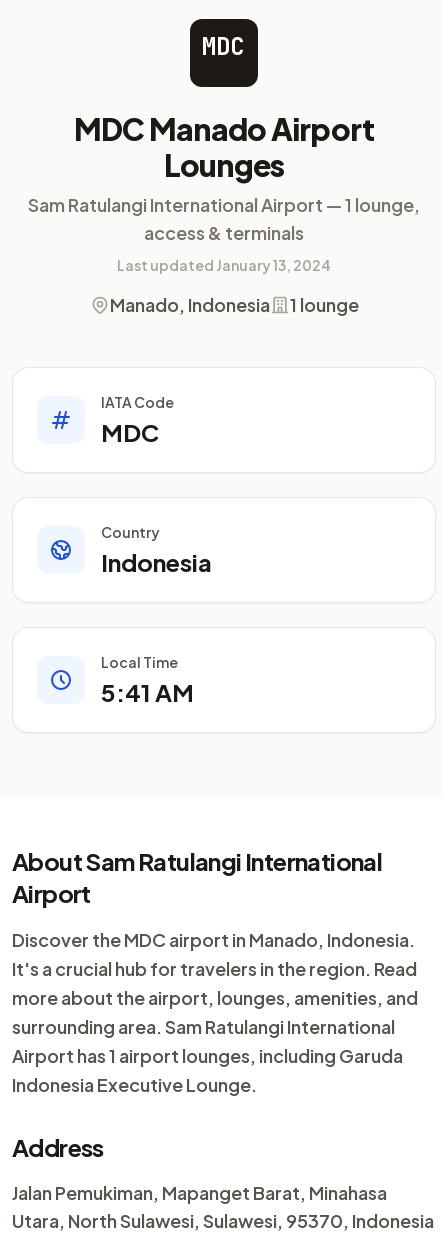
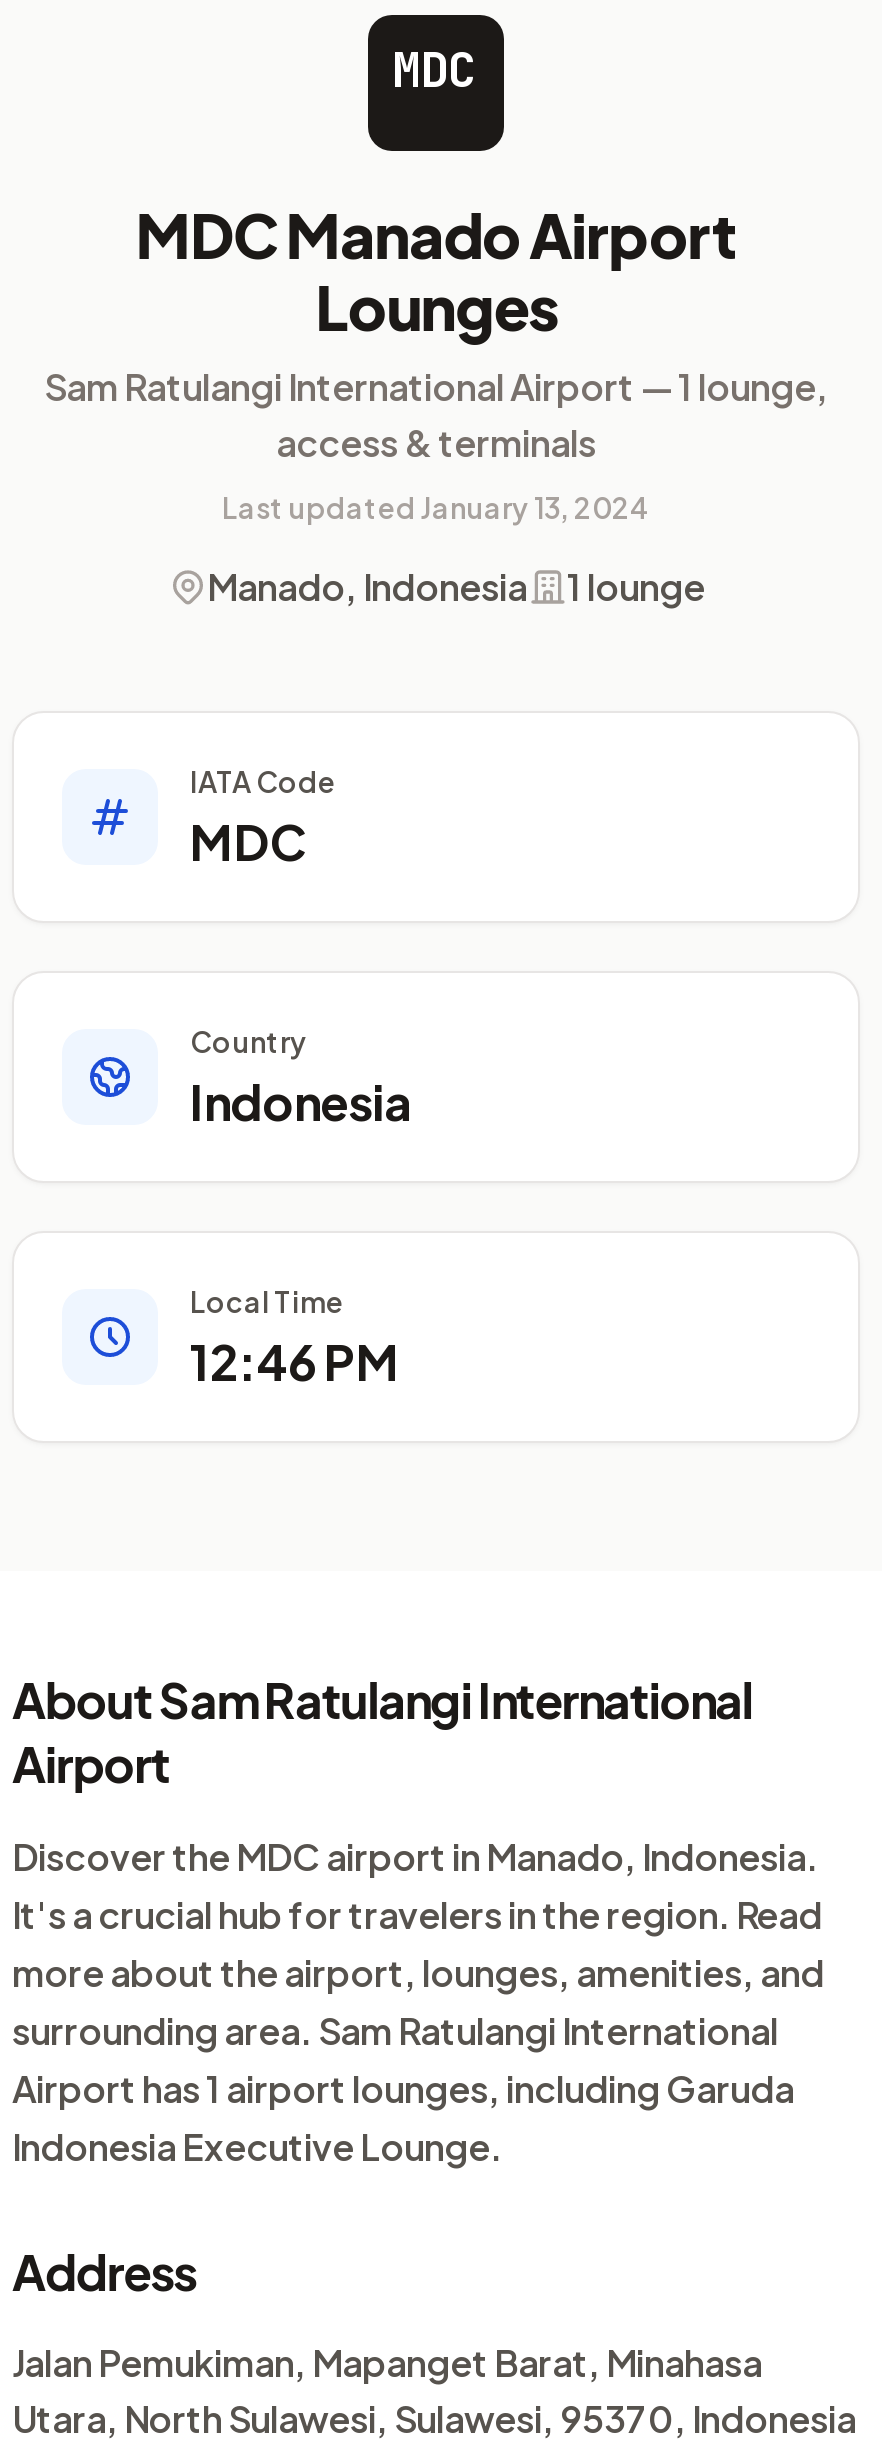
[101,677,194,707] 5:41 AM -> [190,1331,400,1391] 12:46 PM

